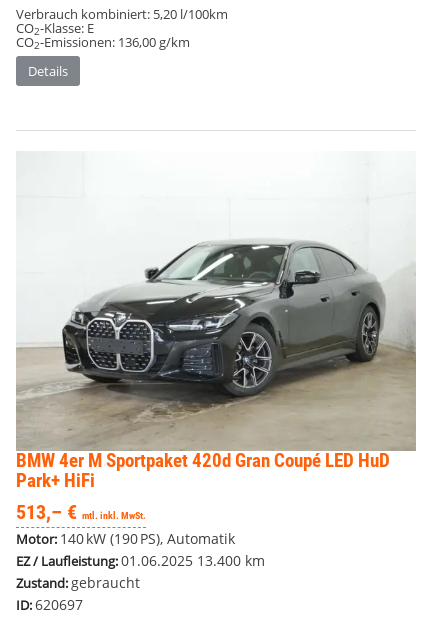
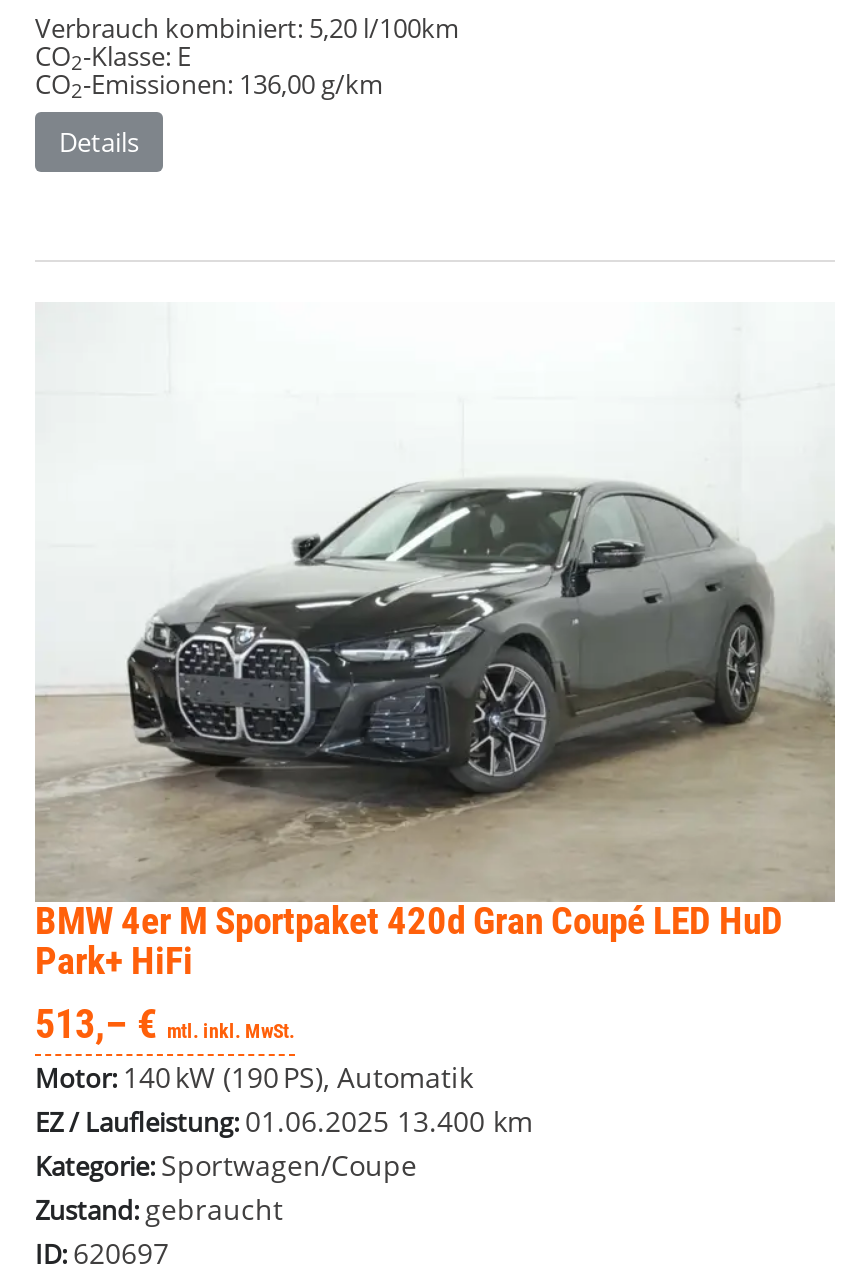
none -> [35,1147,417,1185] Kategorie: Sportwagen/Coupe

